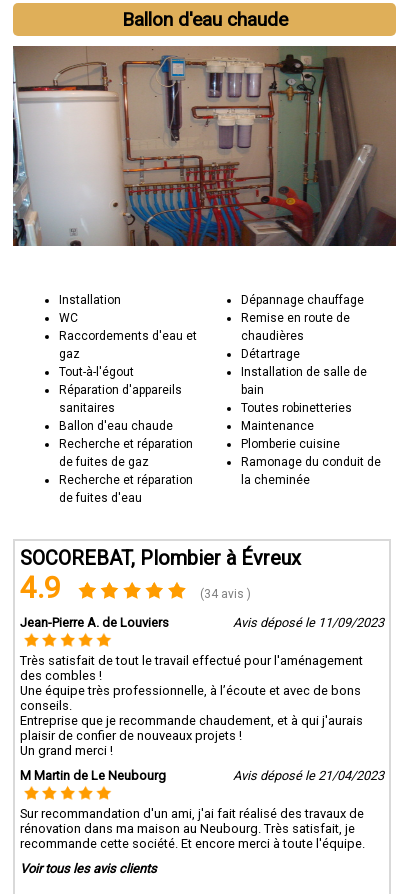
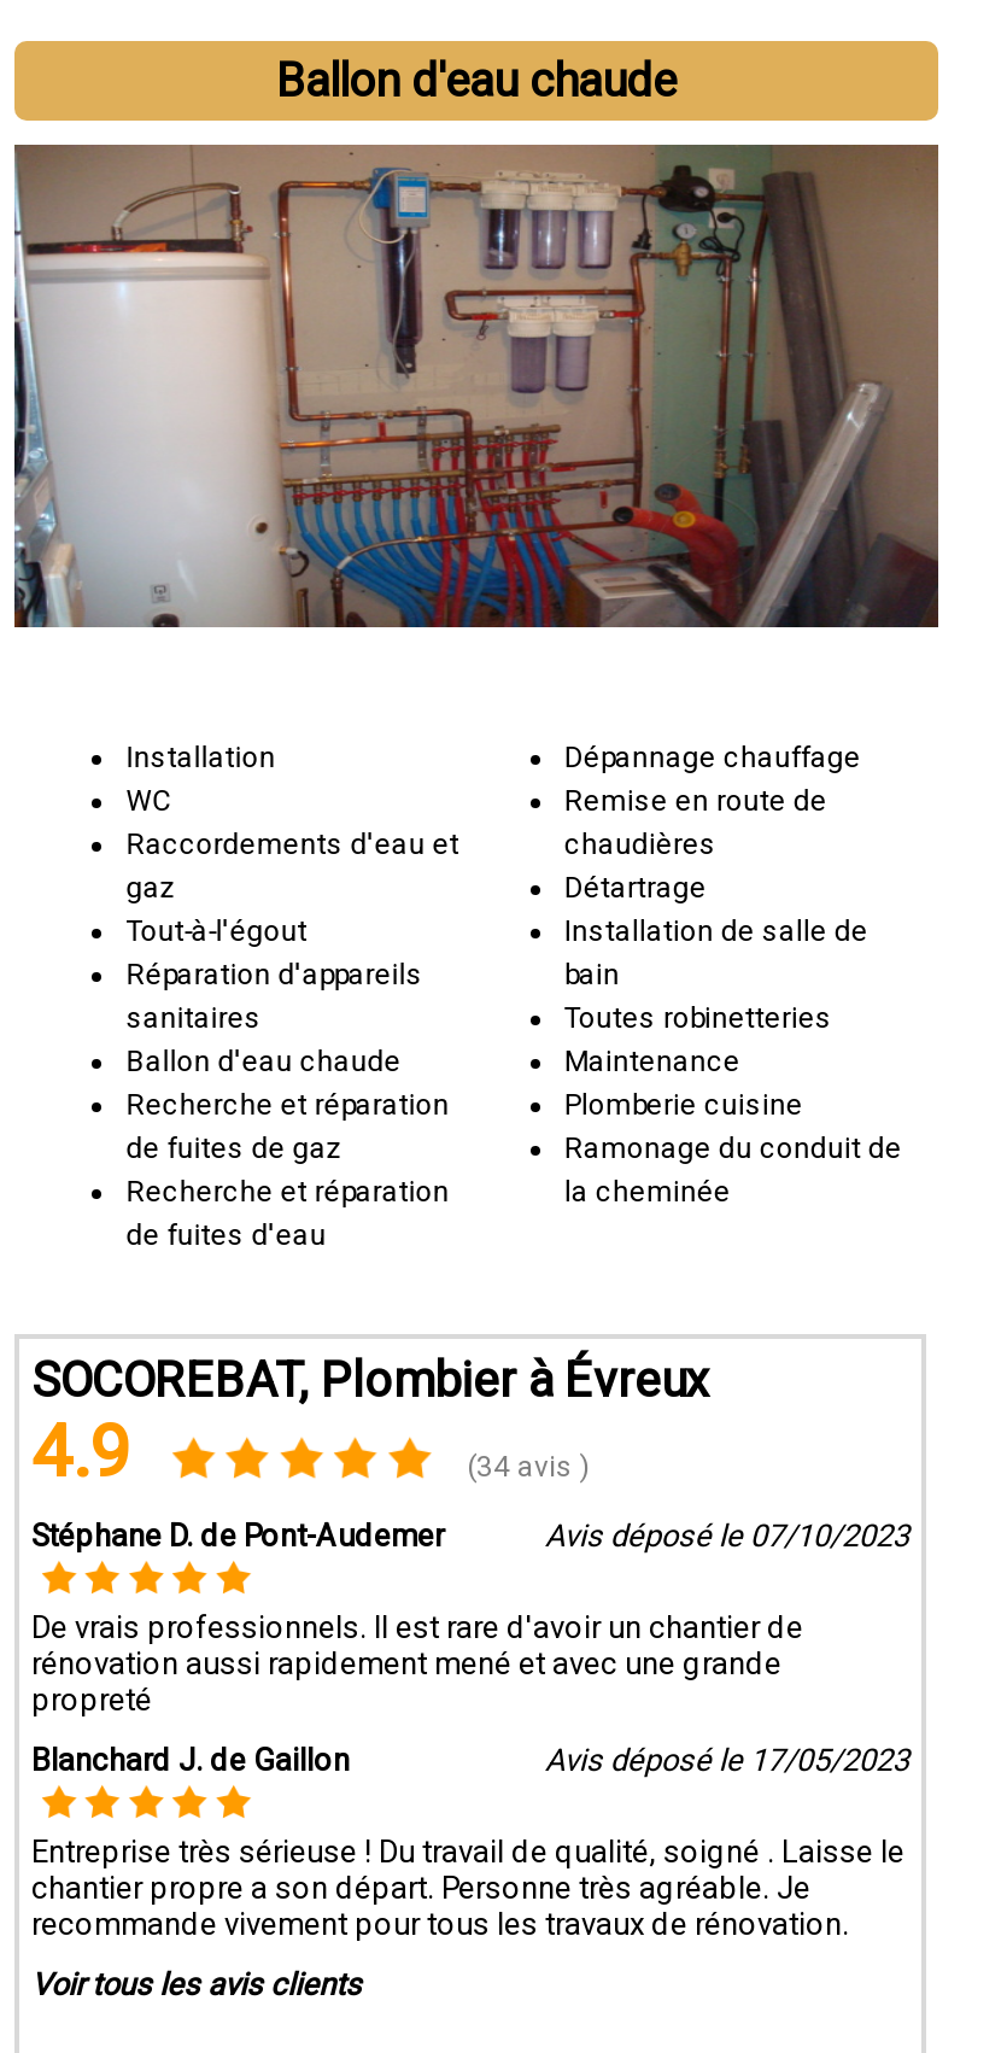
[20,615,384,630] Jean-Pierre A. de Louviers | Avis déposé le 11/09/2023 -> [31,1518,909,1554] Stéphane D. de Pont-Audemer | Avis déposé le 07/10/2023
[20,653,363,758] Très satisfait de tout le travail effectué pour l'aménagement | des combles ! | Une équipe très professionnelle, à l’écoute et avec de bons | conseils. | Entreprise que je recommande chaudement, et à qui j'aurais | plaisir de confier de nouveaux projets ! | Un grand merci ! -> [31,1610,803,1718] De vrais professionnels. Il est rare d'avoir un chantier de | rénovation aussi rapidement mené et avec une grande | propreté
[20,768,384,783] M Martin de Le Neubourg | Avis déposé le 21/04/2023 -> [31,1743,909,1779] Blanchard J. de Gaillon | Avis déposé le 17/05/2023
[20,806,365,851] Sur recommandation d'un ami, j'ai fait réalisé des travaux de | rénovation dans ma maison au Neubourg. Très satisfait, je | recommande cette société. Et encore merci à toute l'équipe. -> [31,1834,904,1943] Entreprise très sérieuse ! Du travail de qualité, soigné . Laisse le | chantier propre a son départ. Personne très agréable. Je | recommande vivement pour tous les travaux de rénovation.

